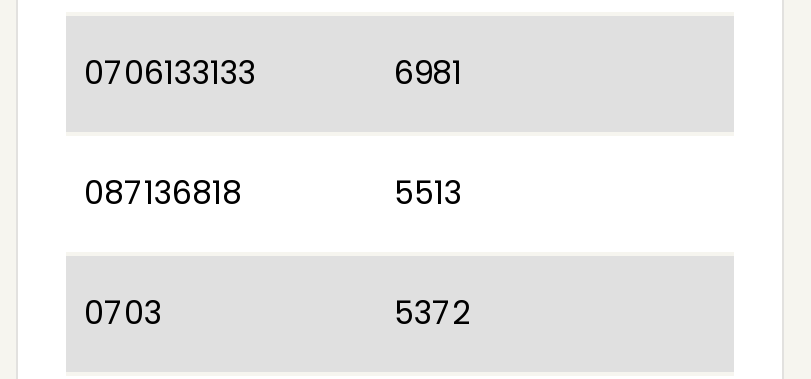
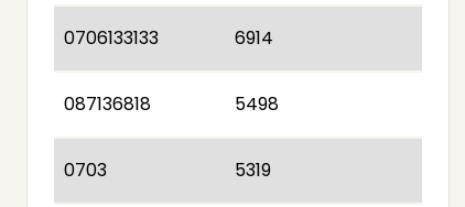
[394,50,462,96] 6981 -> [235,25,273,51] 6914
[394,170,462,216] 5513 -> [235,91,279,117] 5498
[394,290,470,336] 5372 -> [235,157,271,183] 5319

